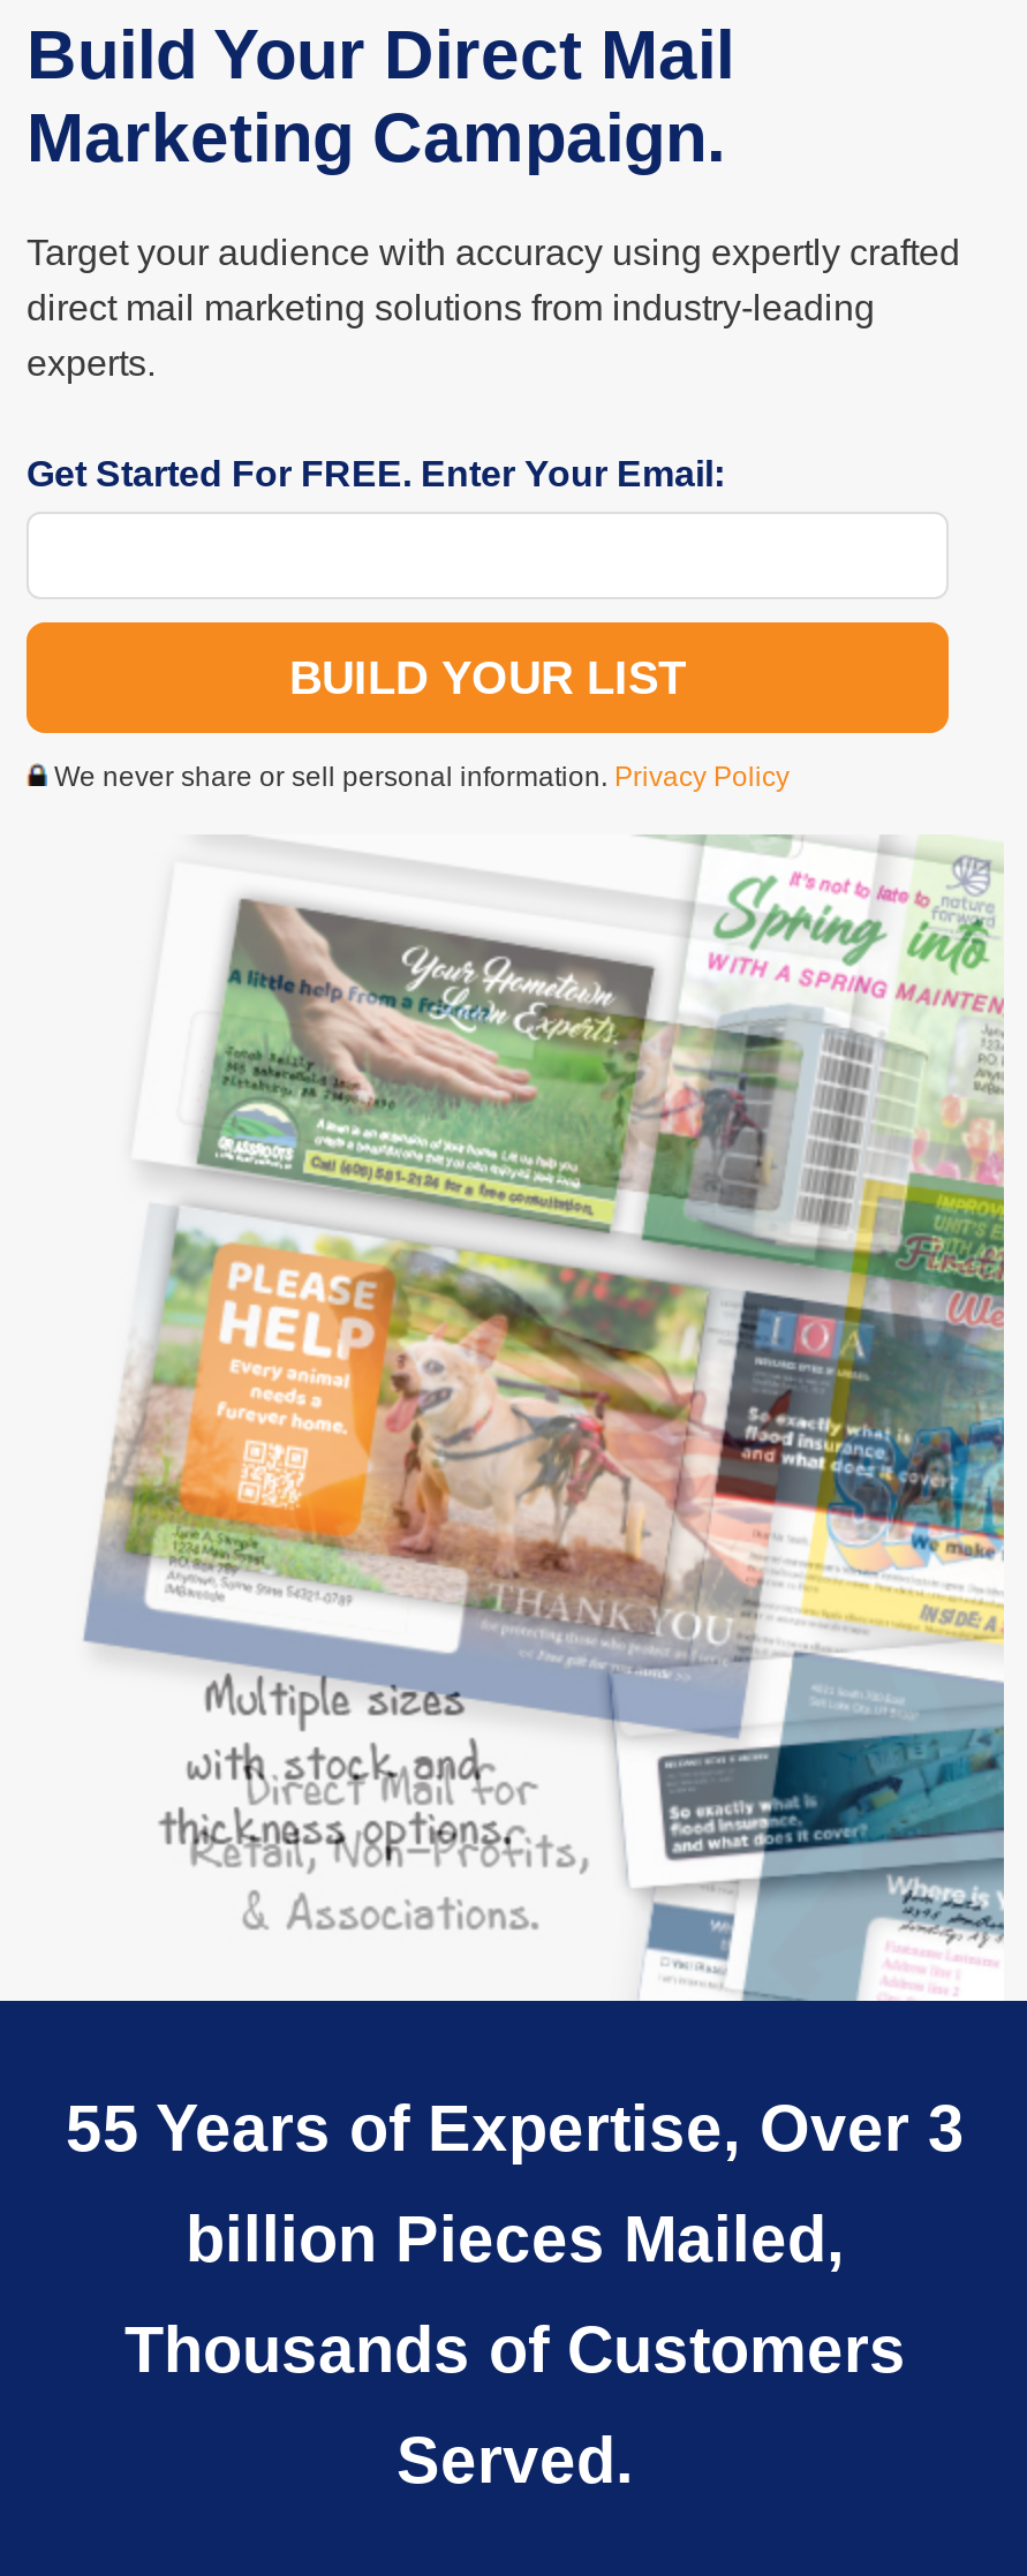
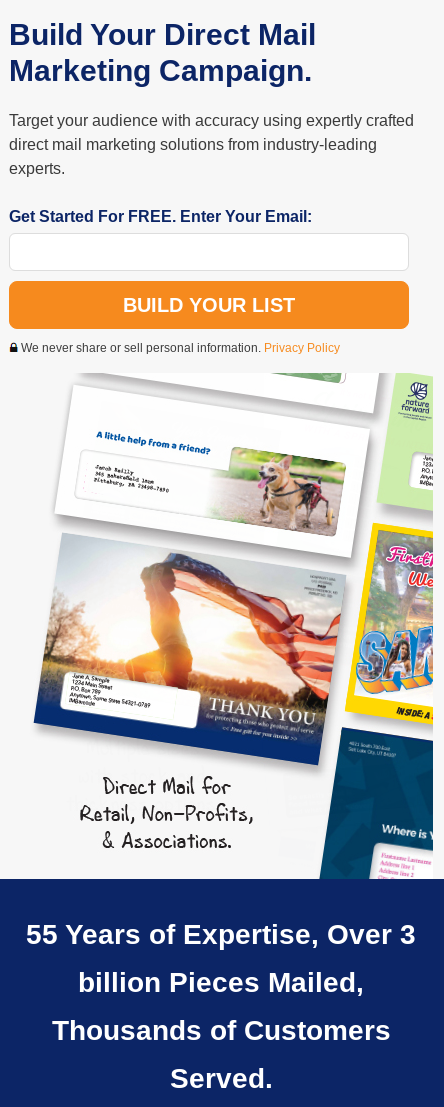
[86,837,1006,2003] [image] -> [34,373,433,879] [image]

